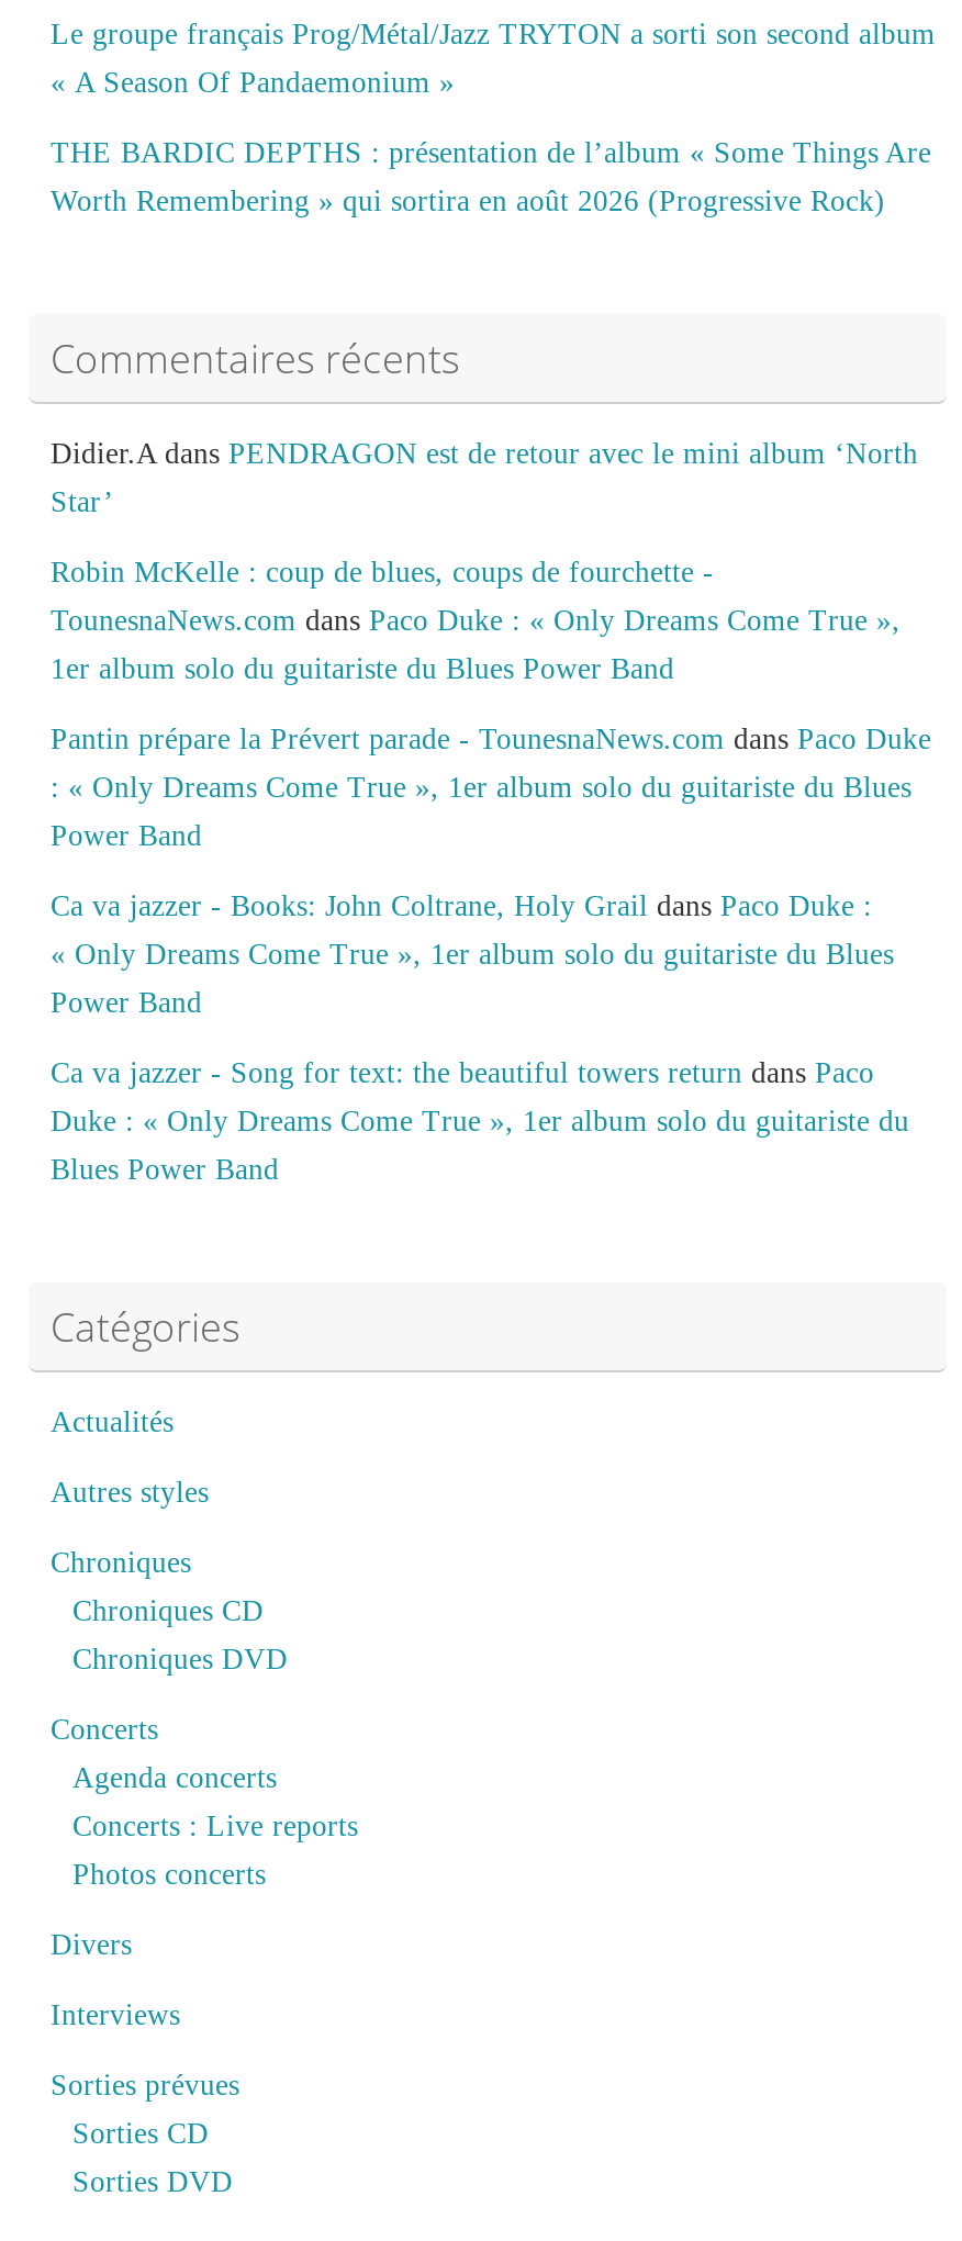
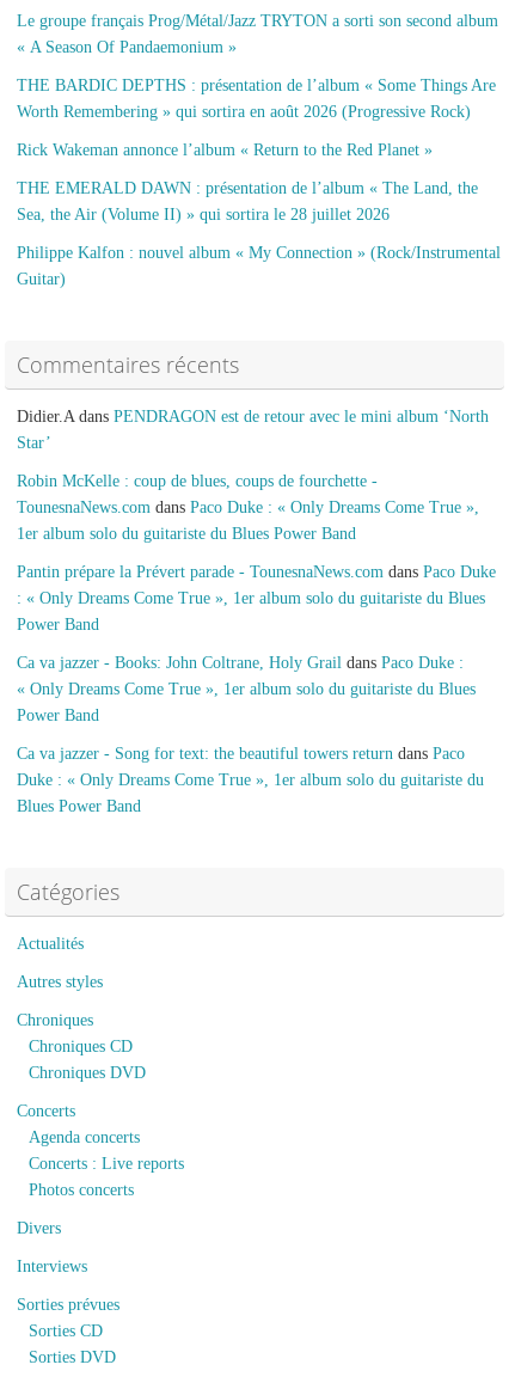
none -> [17,141,501,288] Rick Wakeman annonce l’album « Return to the Red Planet » | THE EMERALD DAWN : présentation de l’album « The Land, the | Sea, the Air (Volume II) » qui sortira le 28 juillet 2026 | Philippe Kalfon : nouvel album « My Connection » (Rock/Instrumental | Guitar)

